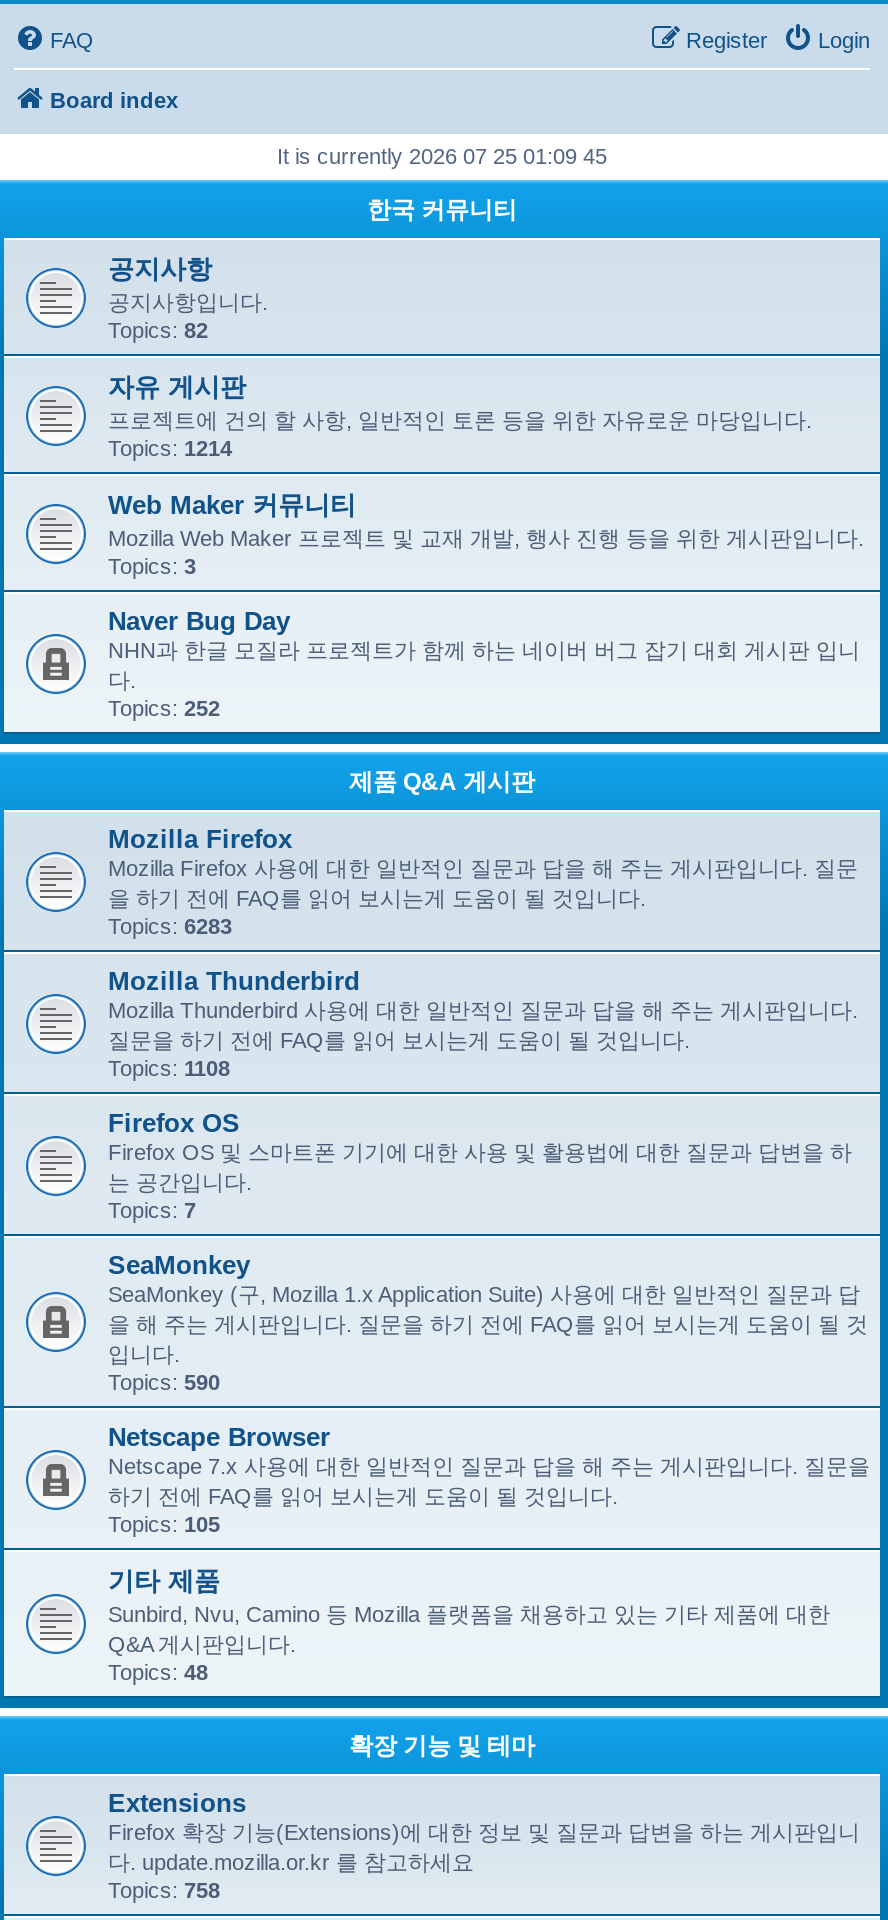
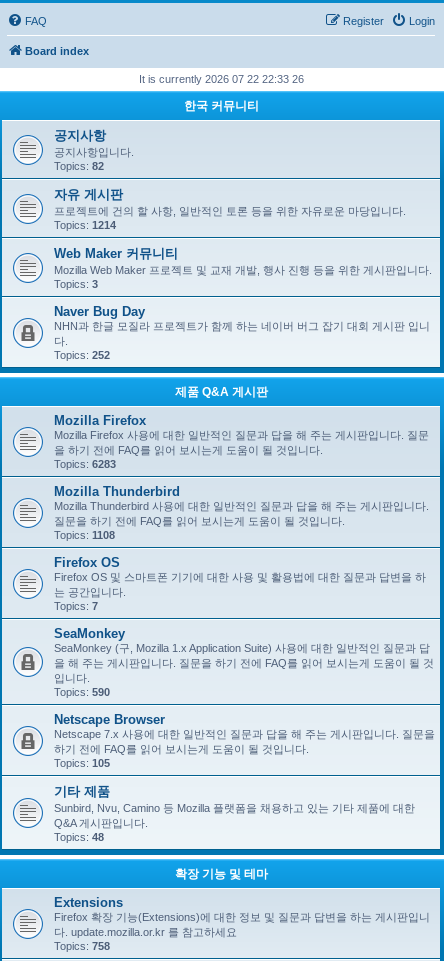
[277,144,607,168] It is currently 2026 07 25 01:09 45 -> [138,73,303,85] It is currently 2026 07 22 22:33 26

